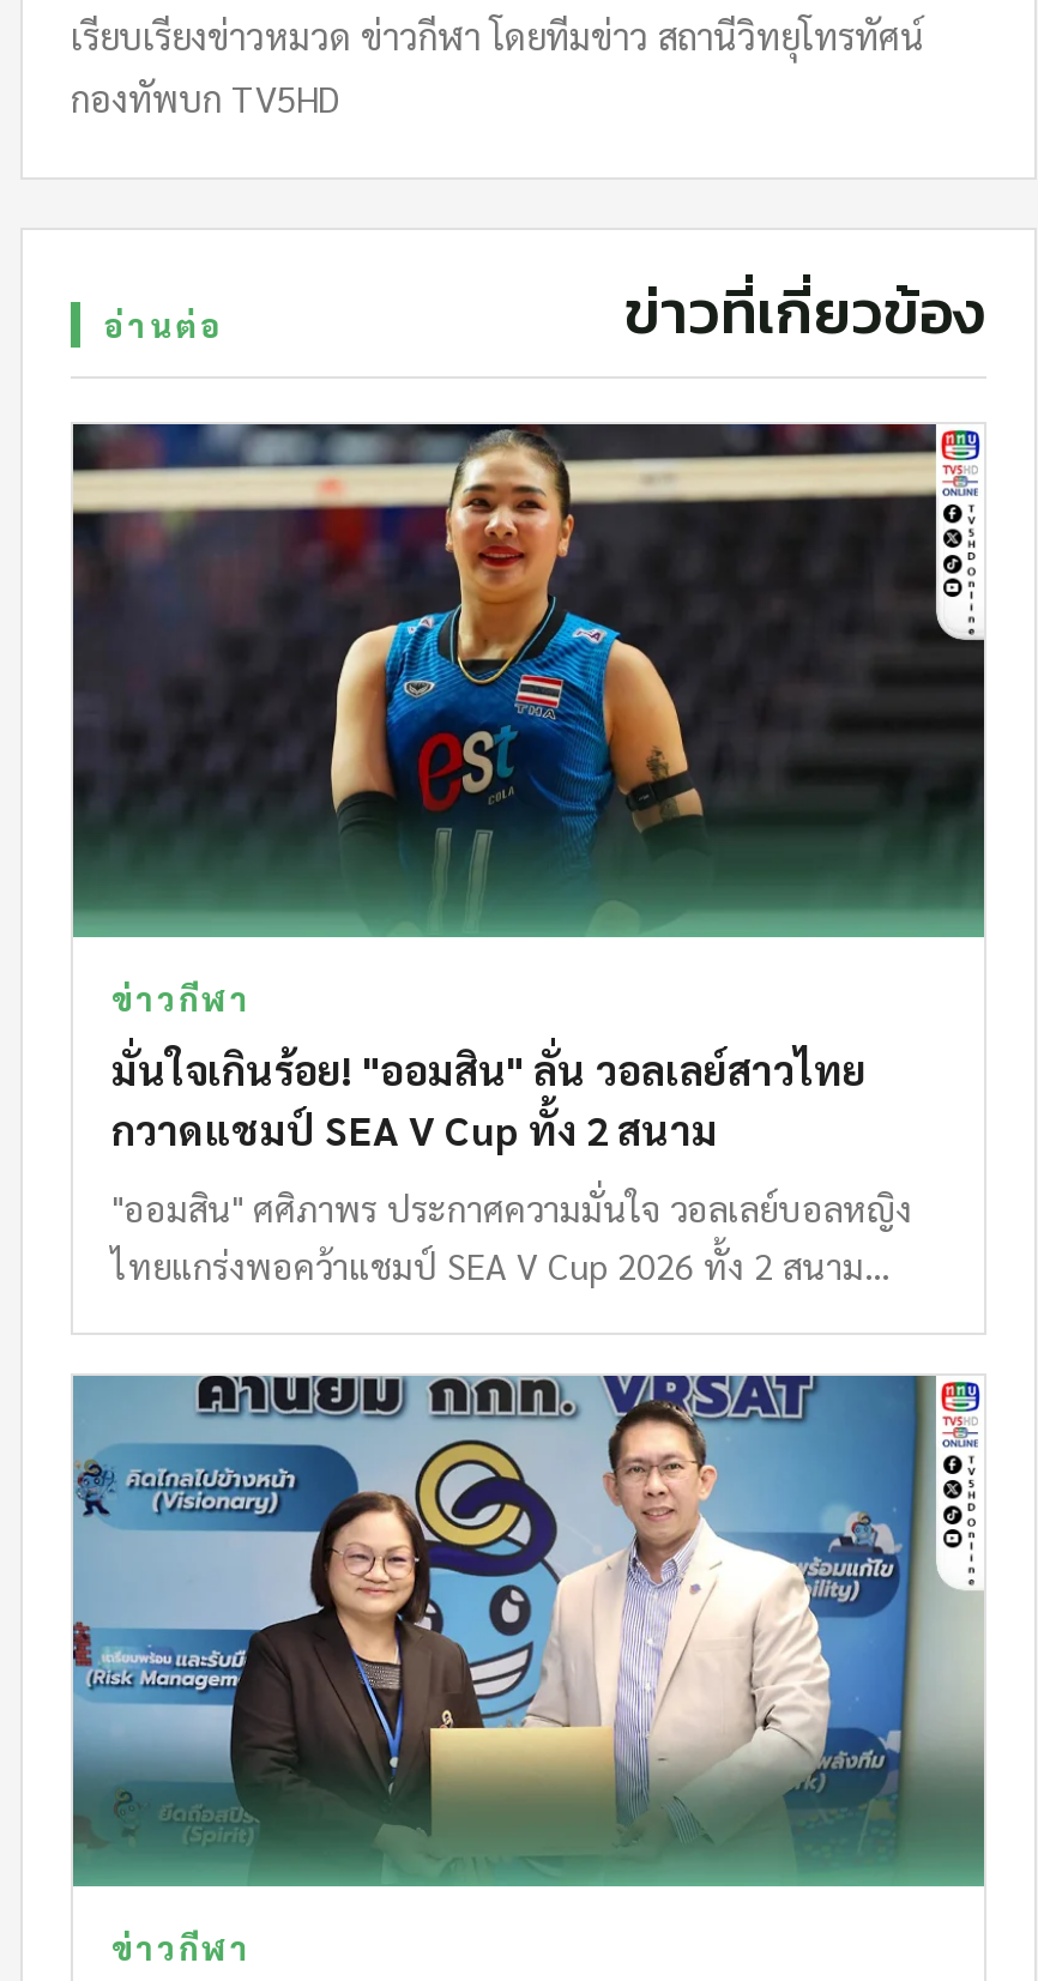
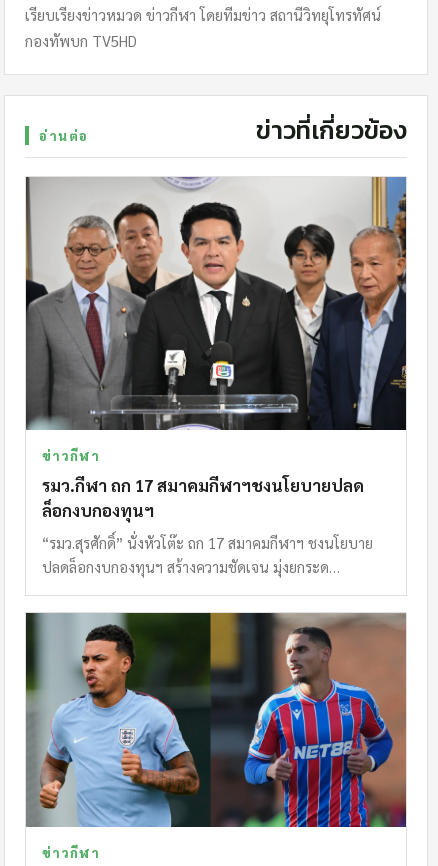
[73,422,984,940] [image] -> [25,176,407,430] [image]
[111,1041,867,1154] มั่นใจเกินร้อย! "ออมสิน" ลั่น วอลเลย์สาวไทย | กวาดแชมป์ SEA V Cup ทั้ง 2 สนาม -> [42,474,364,521] รมว.กีฬา ถก 17 สมาคมกีฬาฯชงนโยบายปลด | ล็อกงบกองทุนฯ
[111,1183,912,1286] "ออมสิน" ศศิภาพร ประกาศความมั่นใจ วอลเลย์บอลหญิง | ไทยแกร่งพอคว้าแชมป์ SEA V Cup 2026 ทั้ง 2 สนาม… -> [42,533,373,576] “รมว.สุรศักดิ์” นั่งหัวโต๊ะ ถก 17 สมาคมกีฬาฯ ชงนโยบาย | ปลดล็อกงบกองทุนฯ สร้างความชัดเจน มุ่งยกระด…
[71,1373,986,1886] [image] -> [25,612,407,828] [image]

